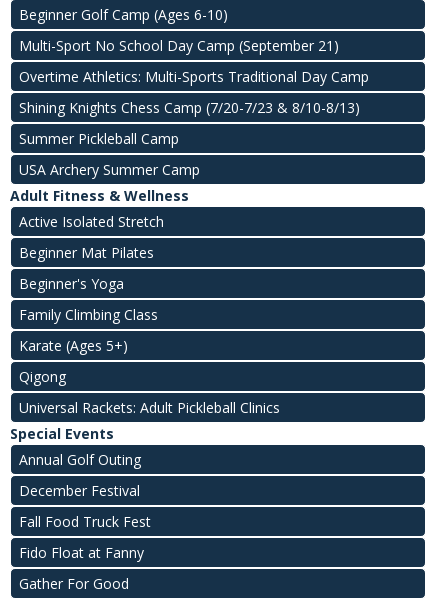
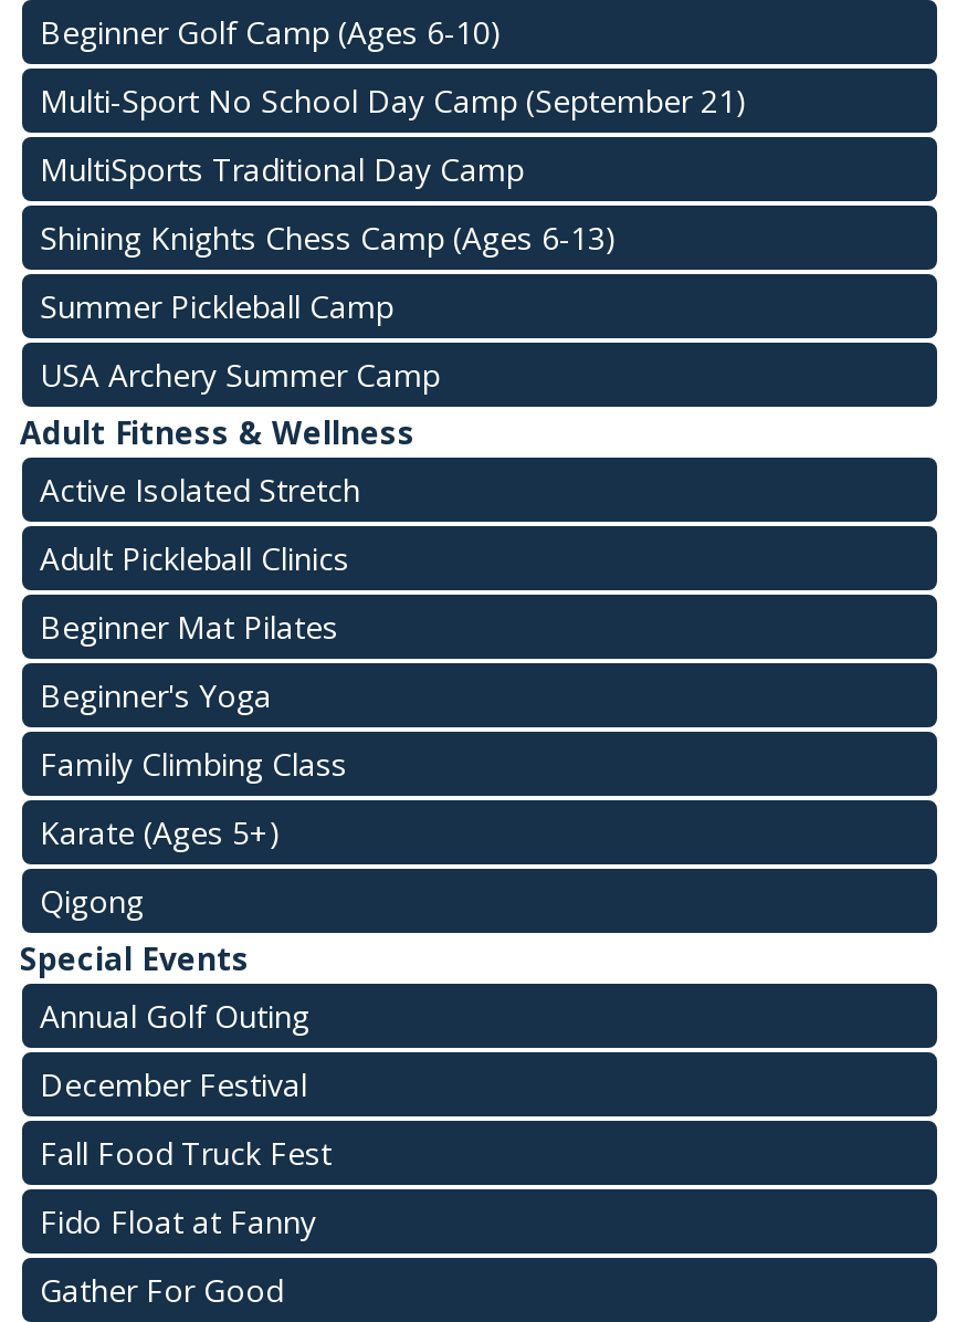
[19,67,369,86] Overtime Athletics: Multi-Sports Traditional Day Camp -> [40,149,524,191] MultiSports Traditional Day Camp
[19,98,360,117] Shining Knights Chess Camp (7/20-7/23 & 8/10-8/13) -> [40,218,617,260] Shining Knights Chess Camp (Ages 6-13)
none -> [40,538,349,580] Adult Pickleball Clinics
moved [19,243,158,386] -> [40,607,347,923]: Beginner Mat Pilates | Beginner's Yoga | Family Climbing Class | Karate (Ages 5+) | Qigong
[19,398,280,417] Universal Rackets: Adult Pickleball Clinics -> none

